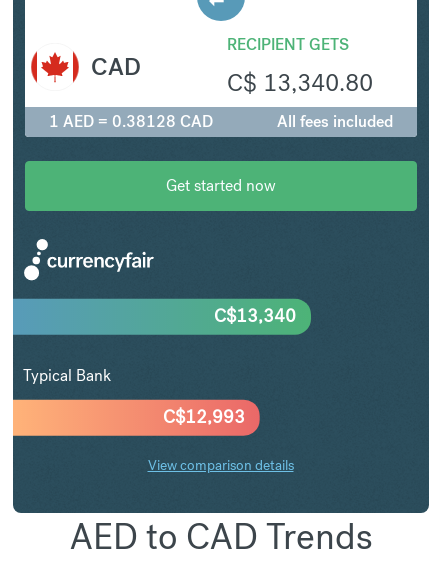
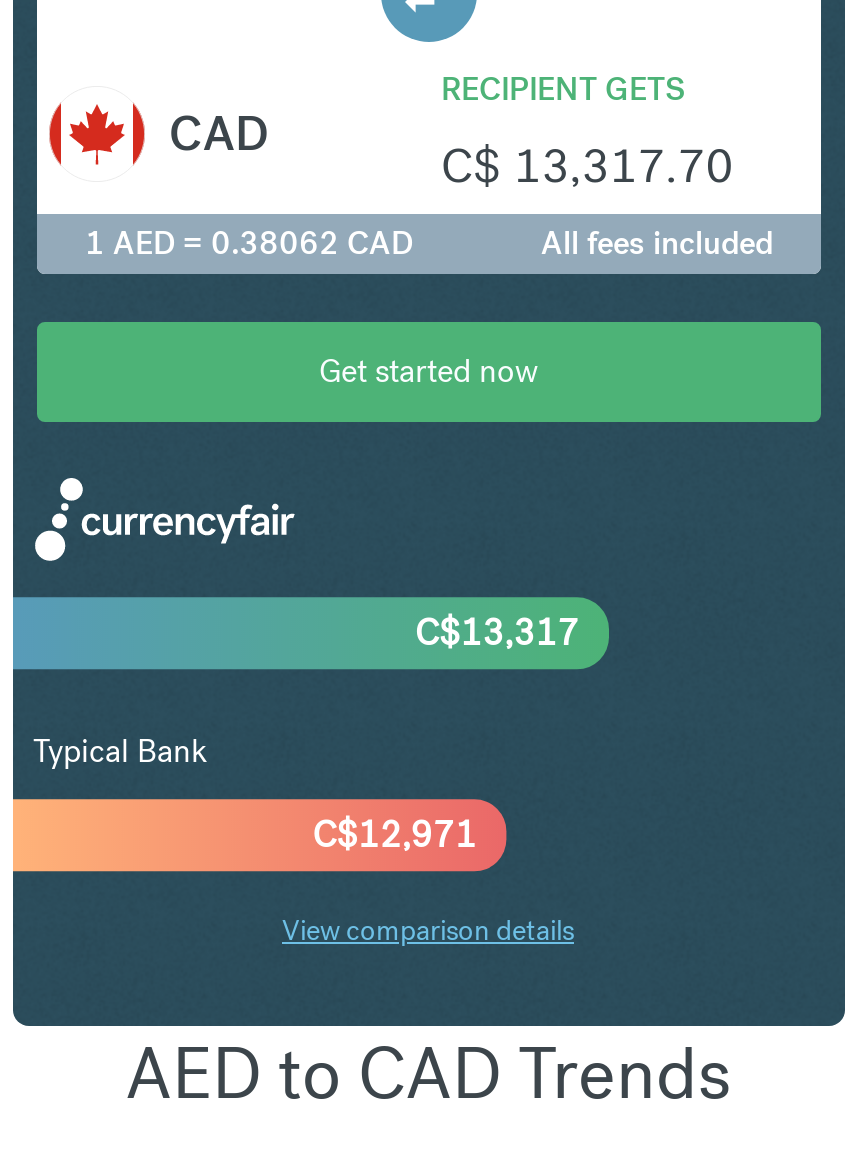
[227,67,373,98] C$ 13,340.80 -> [441,133,733,195] C$ 13,317.70
[49,111,213,132] 1 AED = 0.38128 CAD -> [85,221,413,263] 1 AED = 0.38062 CAD
[214,304,296,327] C$13,340 -> [415,609,579,655] C$13,317
[163,405,245,428] C$12,993 -> [312,811,476,857] C$12,971

